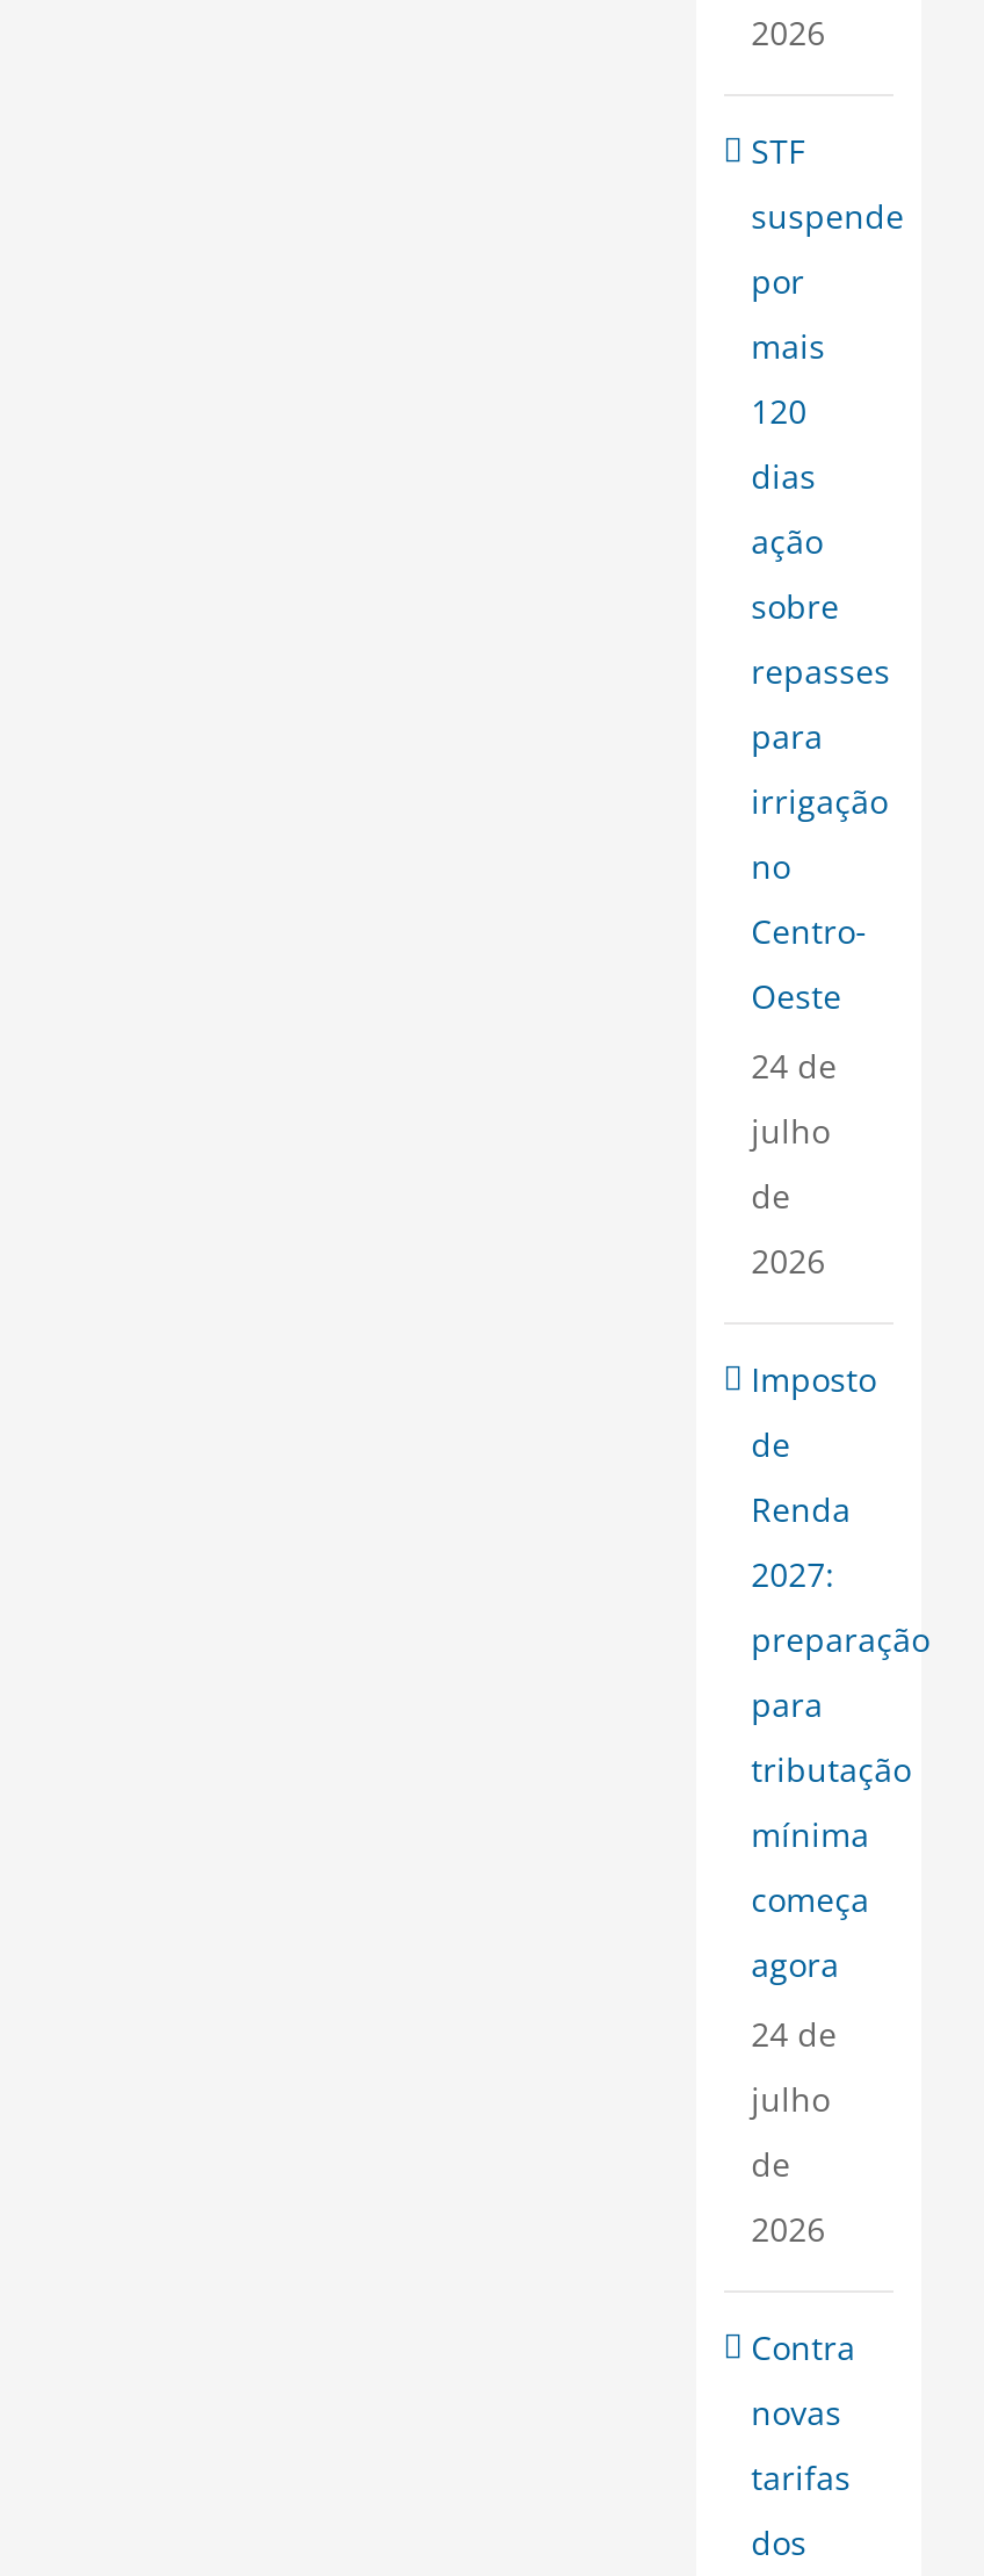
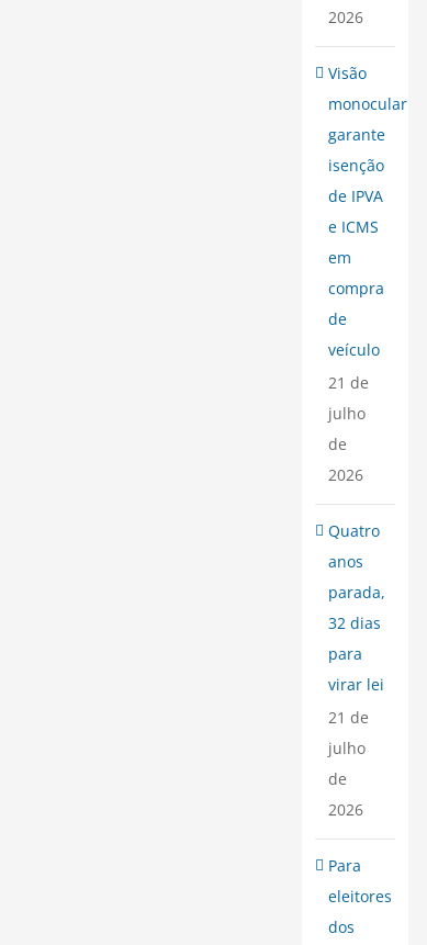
[751,128,904,1087] STF | suspende | por | mais | 120 | dias | ação | sobre | repasses | para | irrigação | no | Centro- | Oeste | 24 de -> [328,62,407,393] Visão | monocular | garante | isenção | de IPVA | e ICMS | em | compra | de | veículo | 21 de
[751,1357,930,1661] Imposto | de | Renda | 2027: | preparação -> [328,520,385,633] Quatro | anos | parada, | 32 dias
[751,1747,911,2056] tributação | mínima | começa | agora | 24 de -> [328,674,384,728] virar lei | 21 de
[751,2325,855,2499] Contra | novas | tarifas -> [328,855,391,907] Para | eleitores

